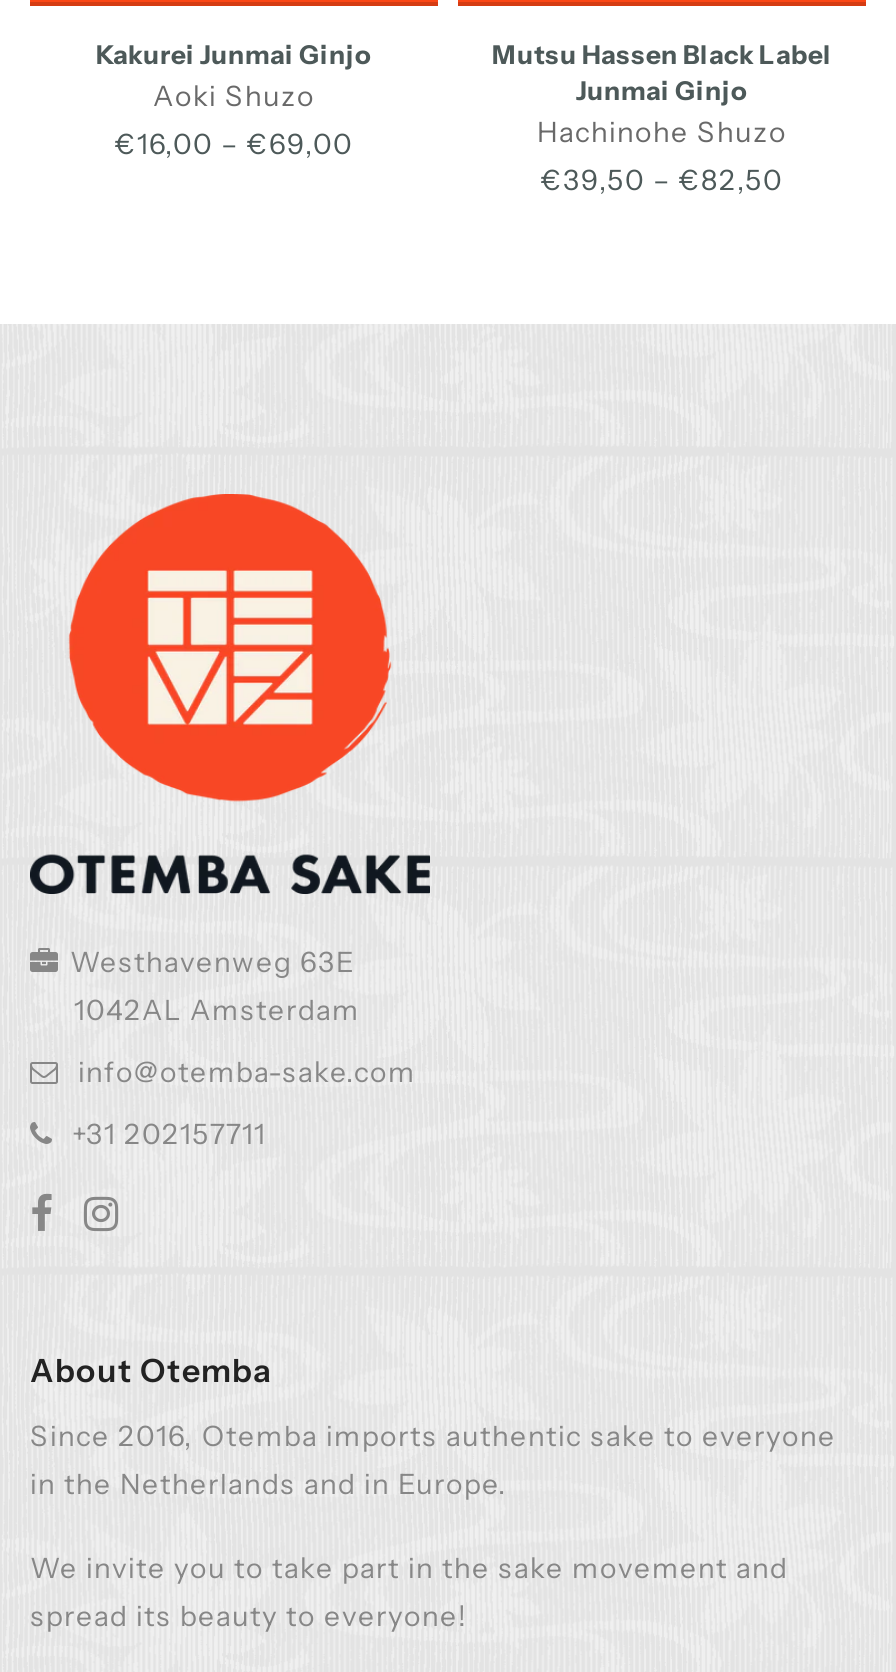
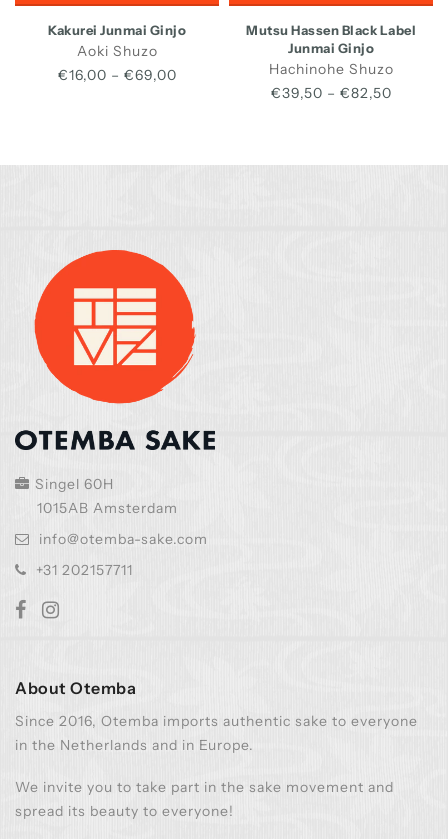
[70,943,360,1027] Westhavenweg 63E | 1042AL Amsterdam -> [35,475,178,517] Singel 60H | 1015AB Amsterdam

